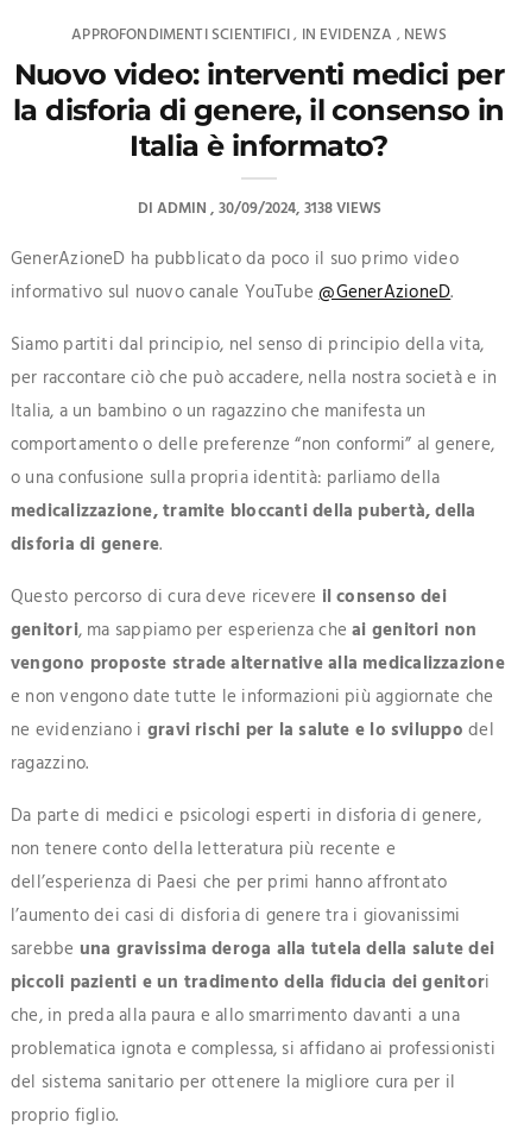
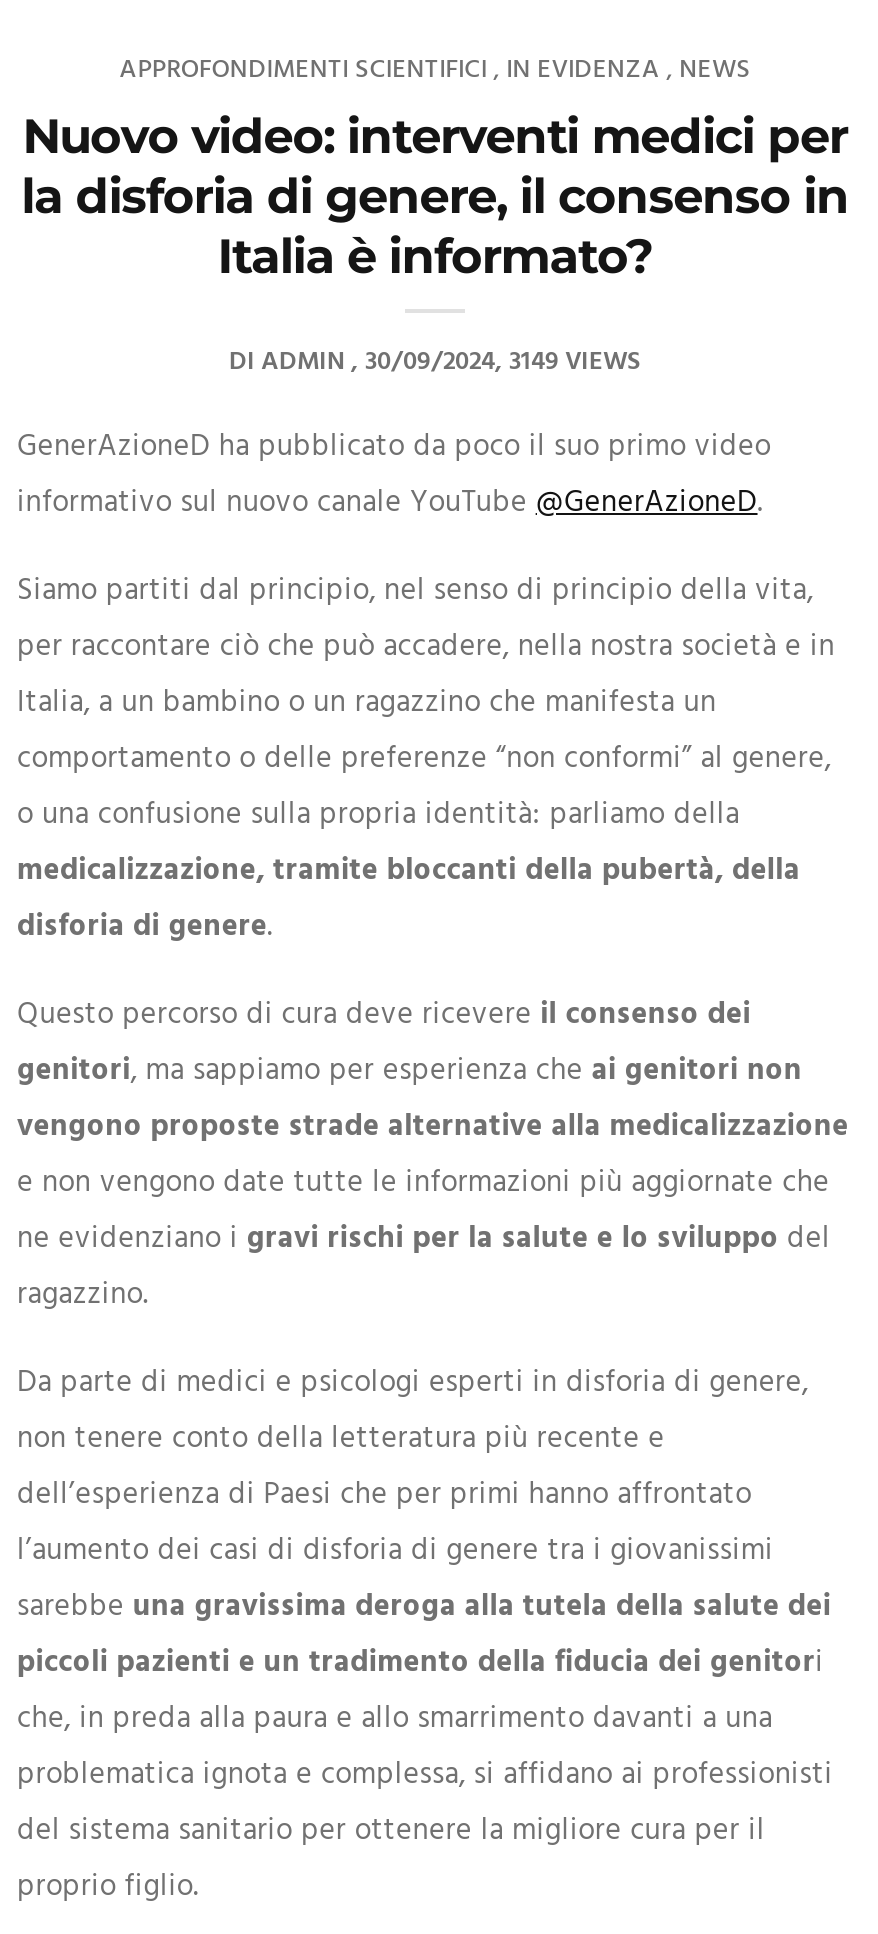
[137,196,381,221] DI ADMIN 30/09/2024 3138 VIEWS -> [229,342,641,384] DI ADMIN 30/09/2024 3149 VIEWS

